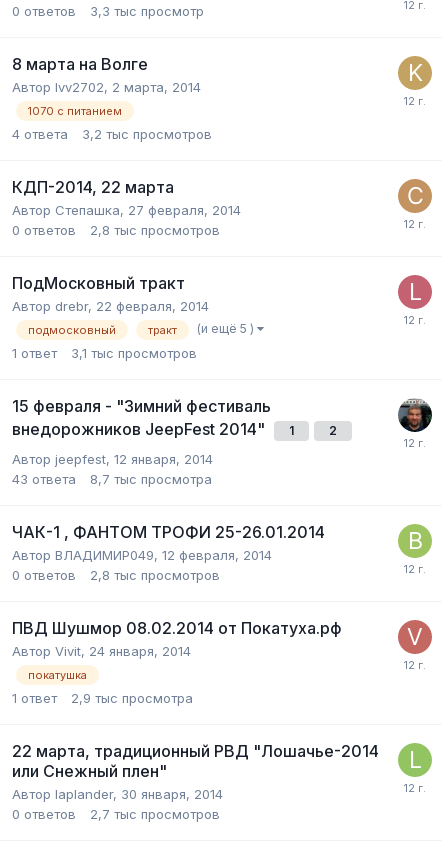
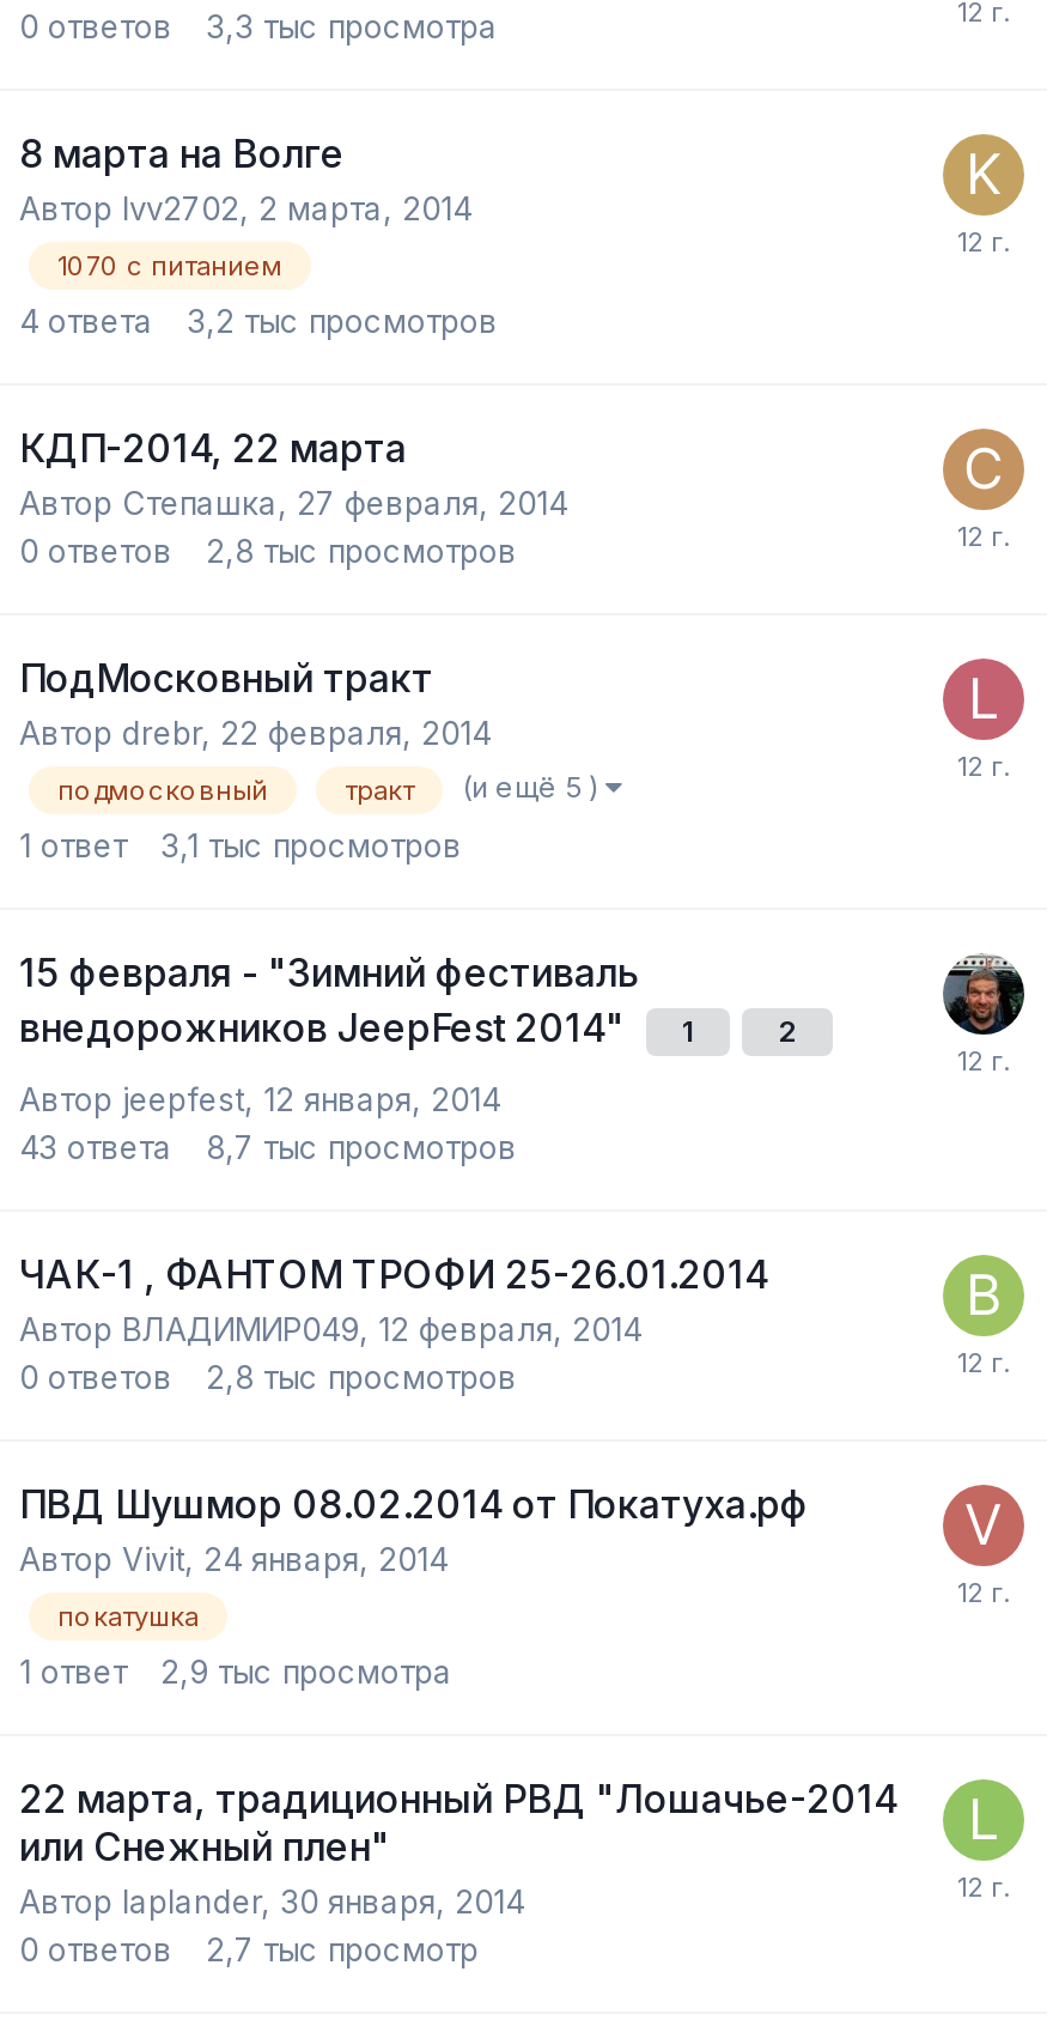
[90,3,204,19] 3,3 тыс просмотр -> [206,7,498,45] 3,3 тыс просмотра
[90,471,212,487] 8,7 тыс просмотра -> [206,1128,517,1167] 8,7 тыс просмотров
[90,806,220,822] 2,7 тыс просмотров -> [206,1931,479,1969] 2,7 тыс просмотр

